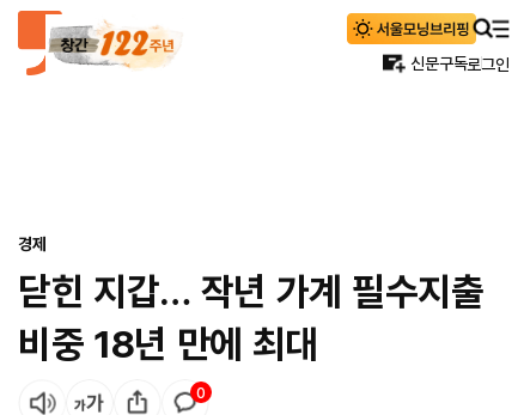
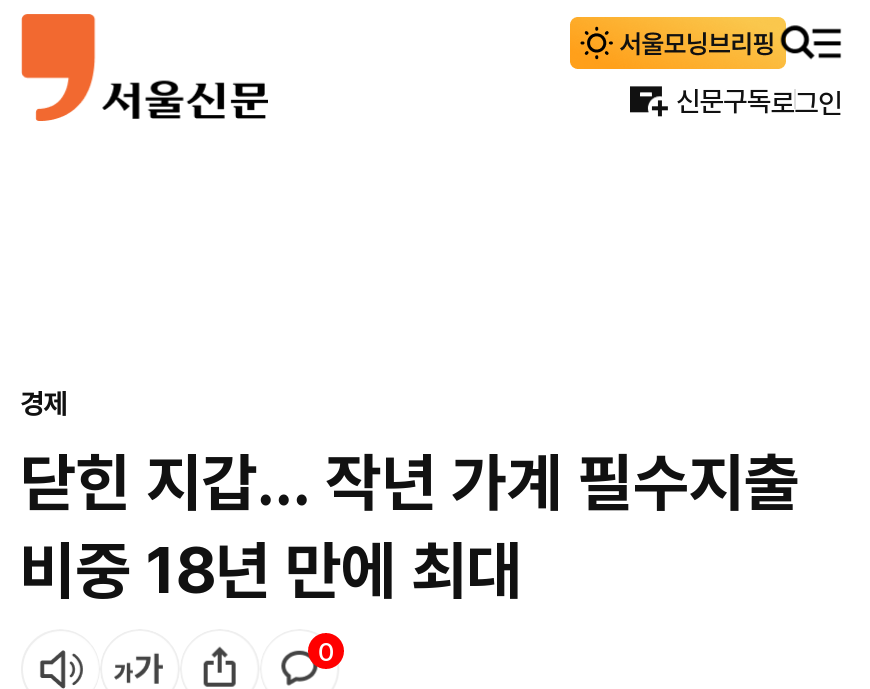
[44,14,176,74] [image] -> [26,13,282,121] [image]

